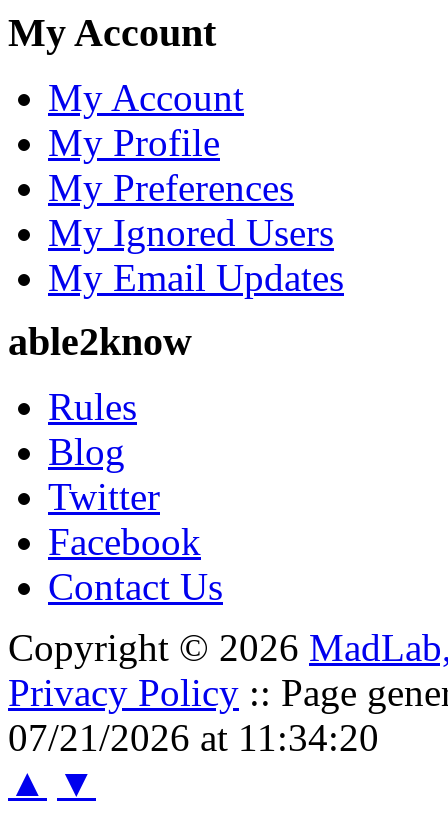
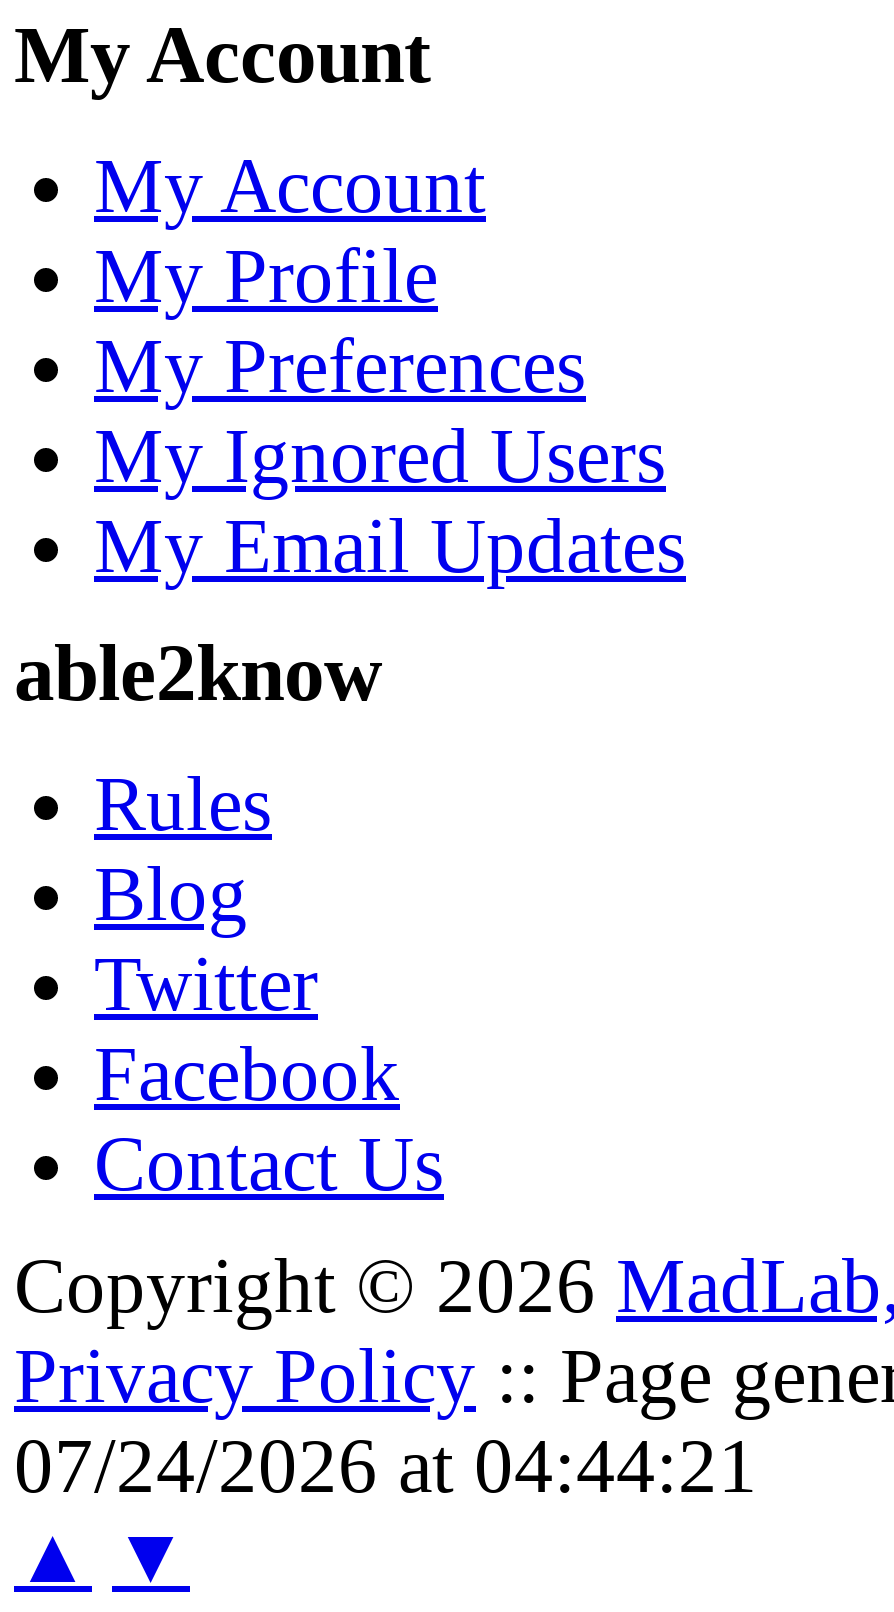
[8,716,379,759] 07/21/2026 at 11:34:20 -> [14,1422,758,1508] 07/24/2026 at 04:44:21

